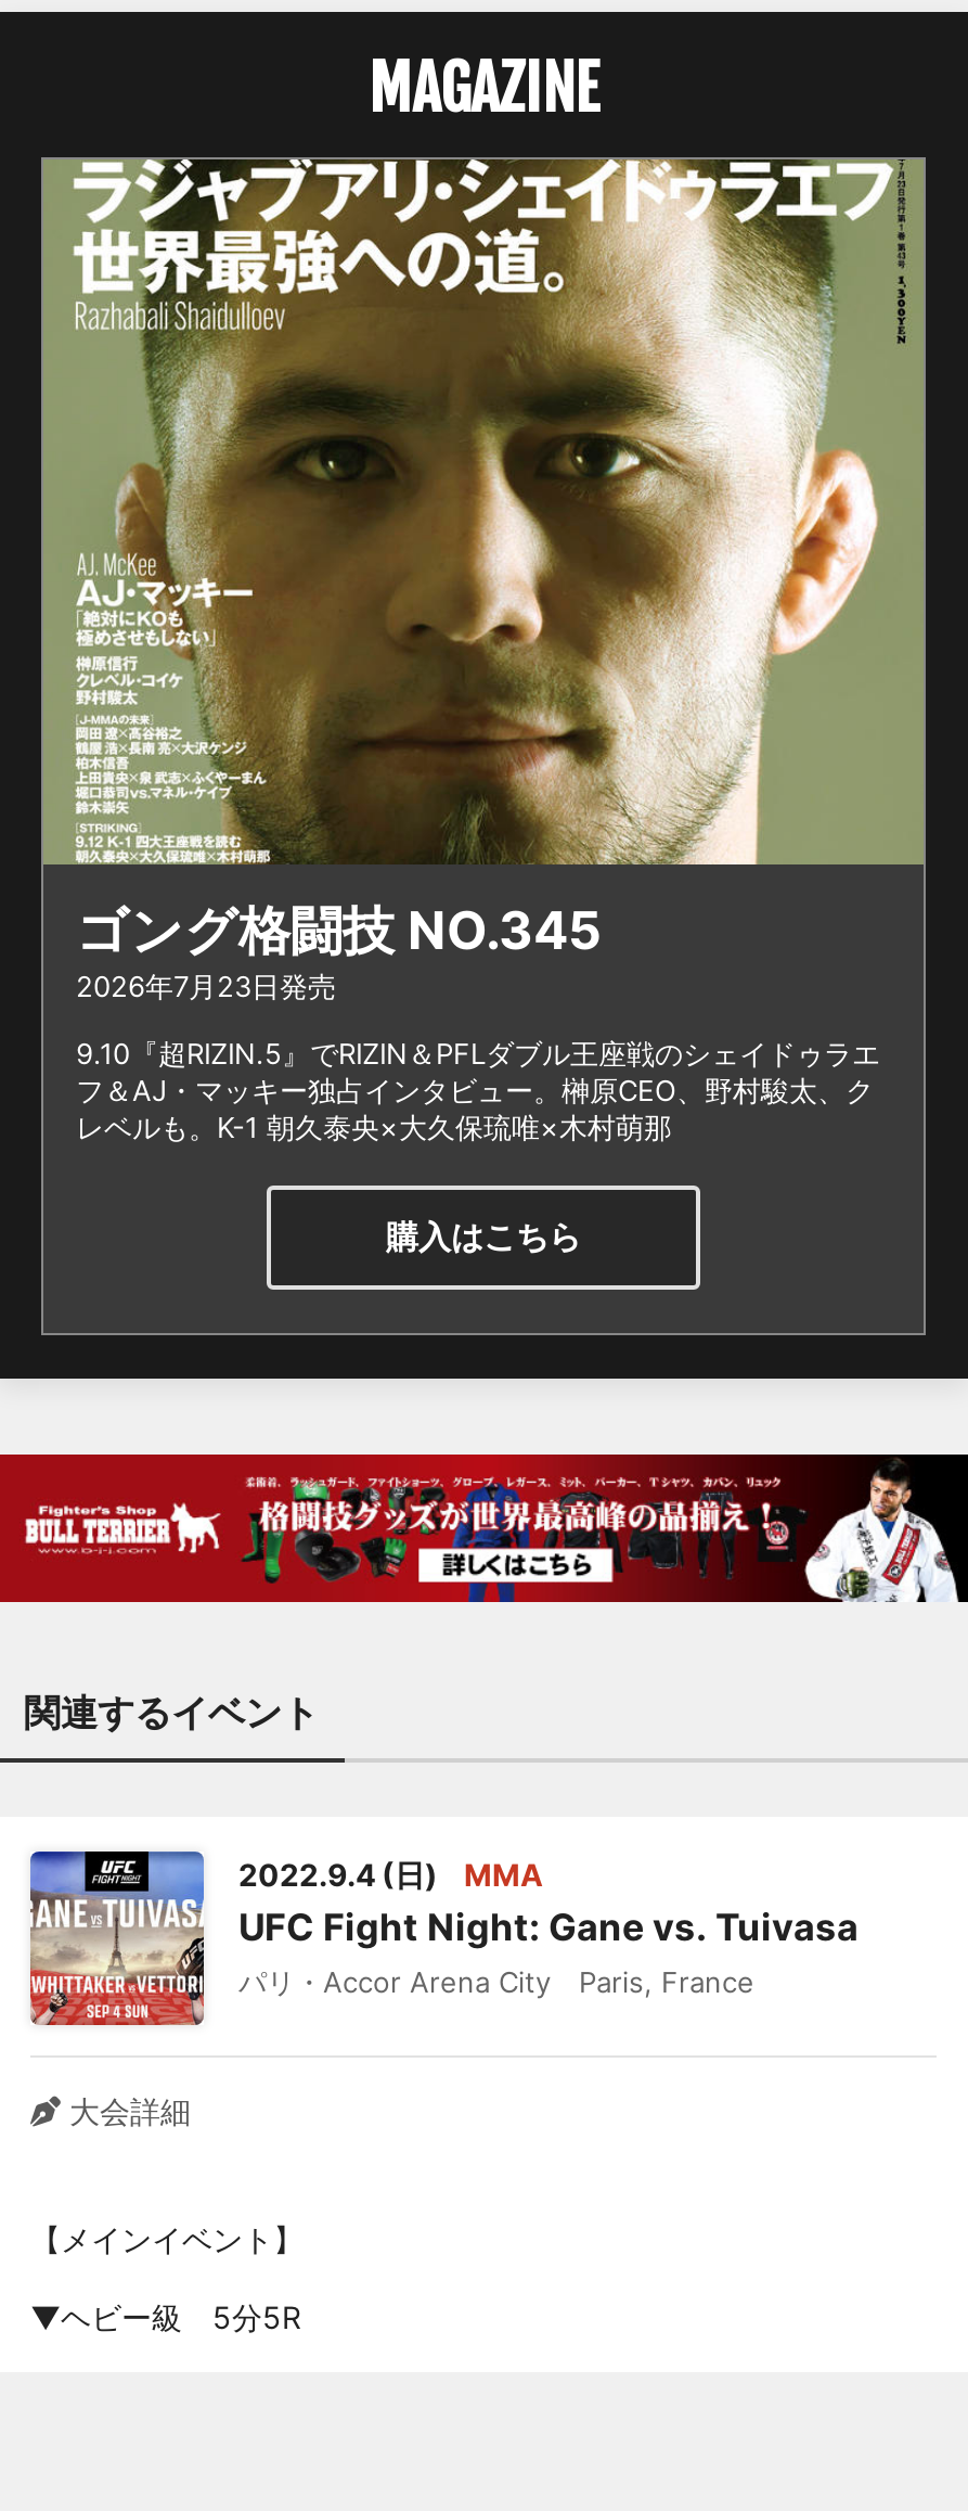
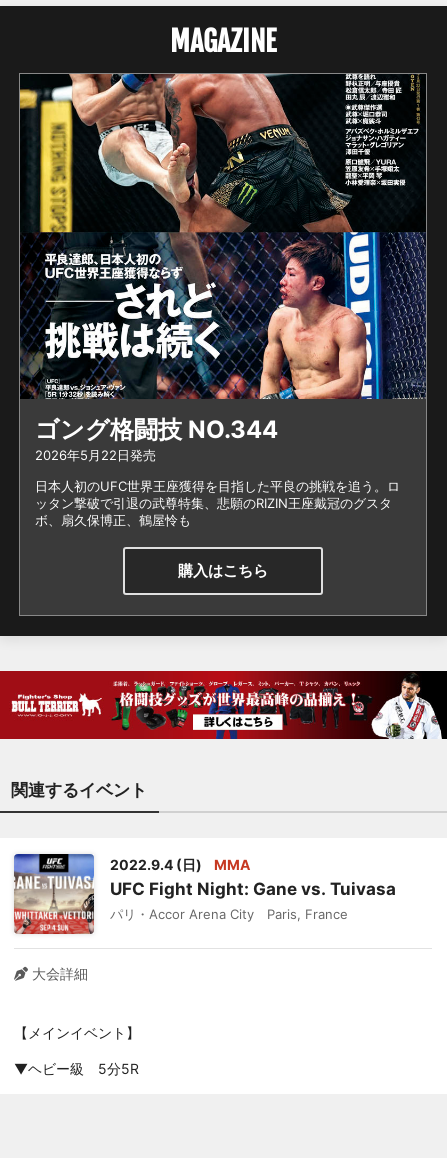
[41,157,926,1003] [image] | ゴング格闘技 NO.345 | 2026年7月23日発売 -> [20,73,427,463] [image] | ゴング格闘技 NO.344 | 2026年5月22日発売
[76,1035,880,1144] 9.10『超RIZIN.5』でRIZIN＆PFLダブル王座戦のシェイドゥラエ | フ＆AJ・マッキー独占インタビュー。榊原CEO、野村駿太、ク | レベルも。K-1 朝久泰央×大久保琉唯×木村萌那 -> [35,478,400,528] 日本人初のUFC世界王座獲得を目指した平良の挑戦を追う。ロ | ッタン撃破で引退の武尊特集、悲願のRIZIN王座戴冠のグスタ | ボ、扇久保博正、鶴屋怜も

